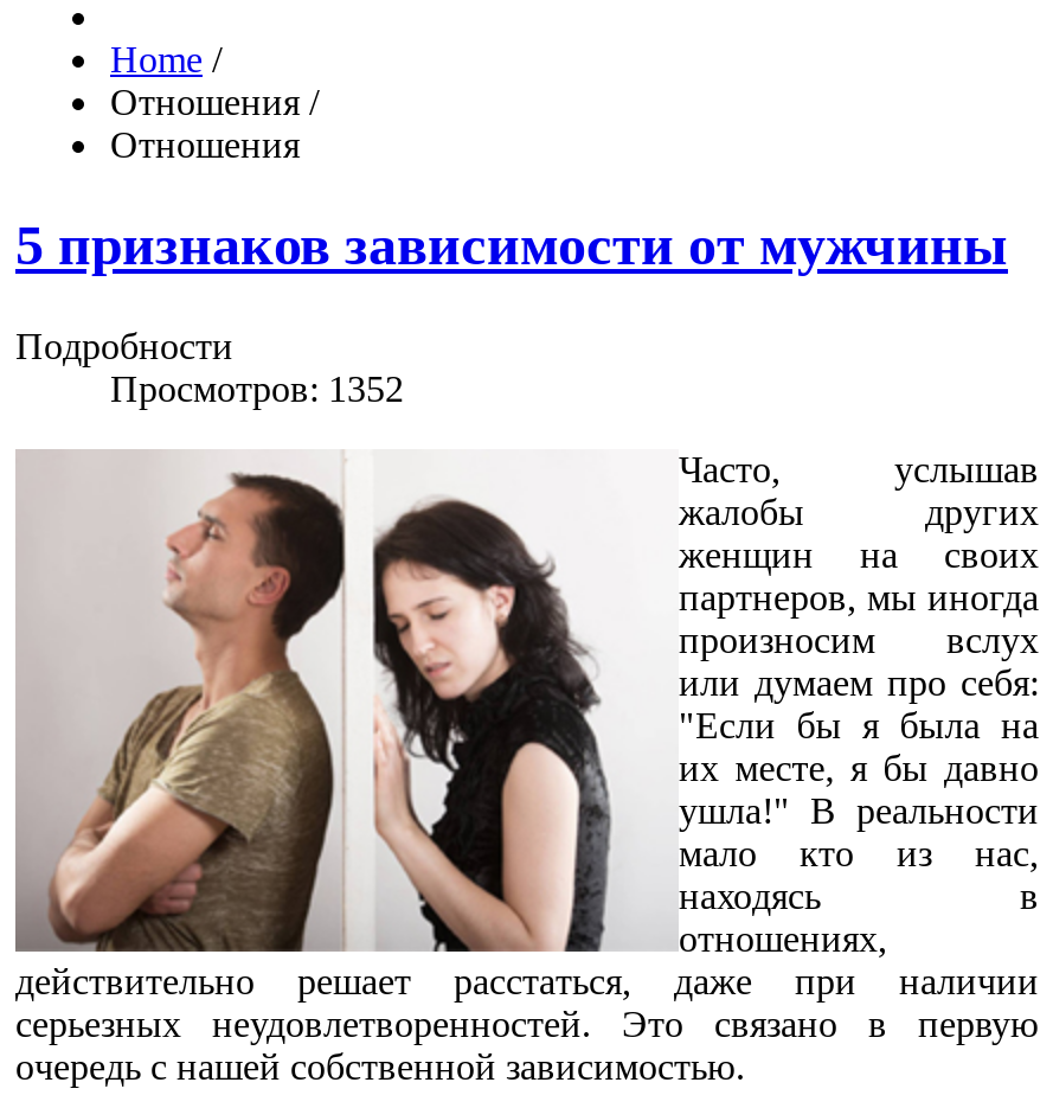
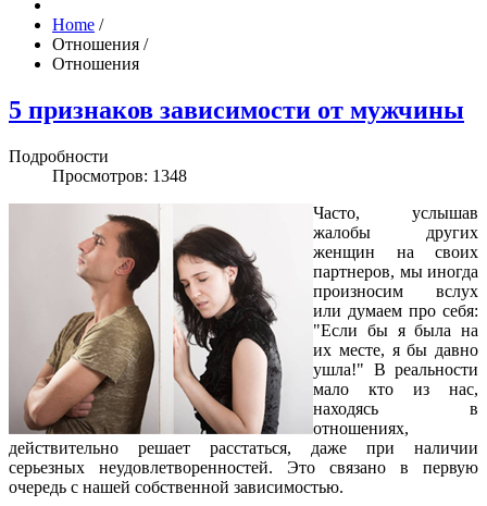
[110,368,404,408] Просмотров: 1352 -> [52,166,187,185] Просмотров: 1348

